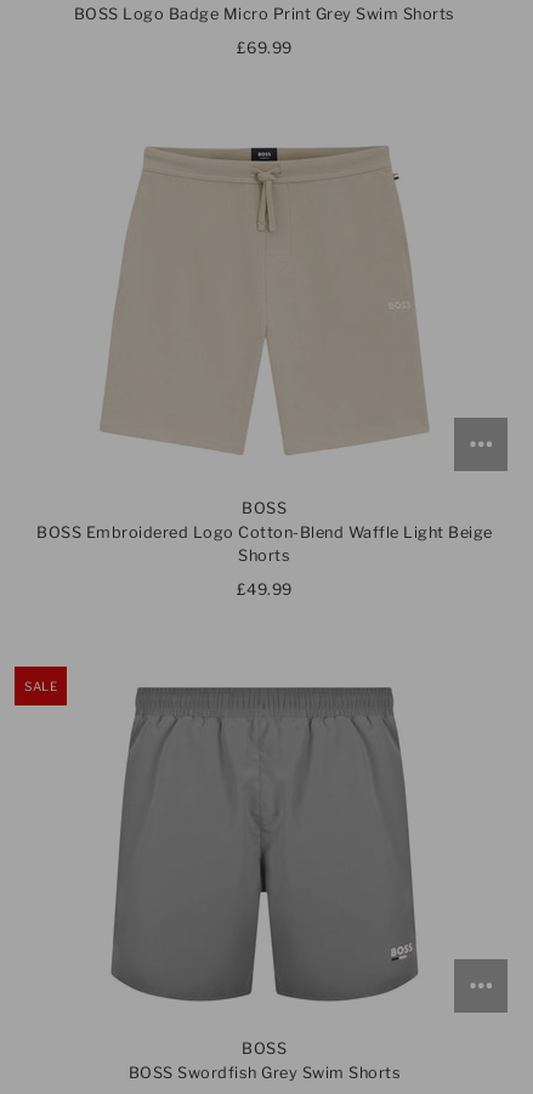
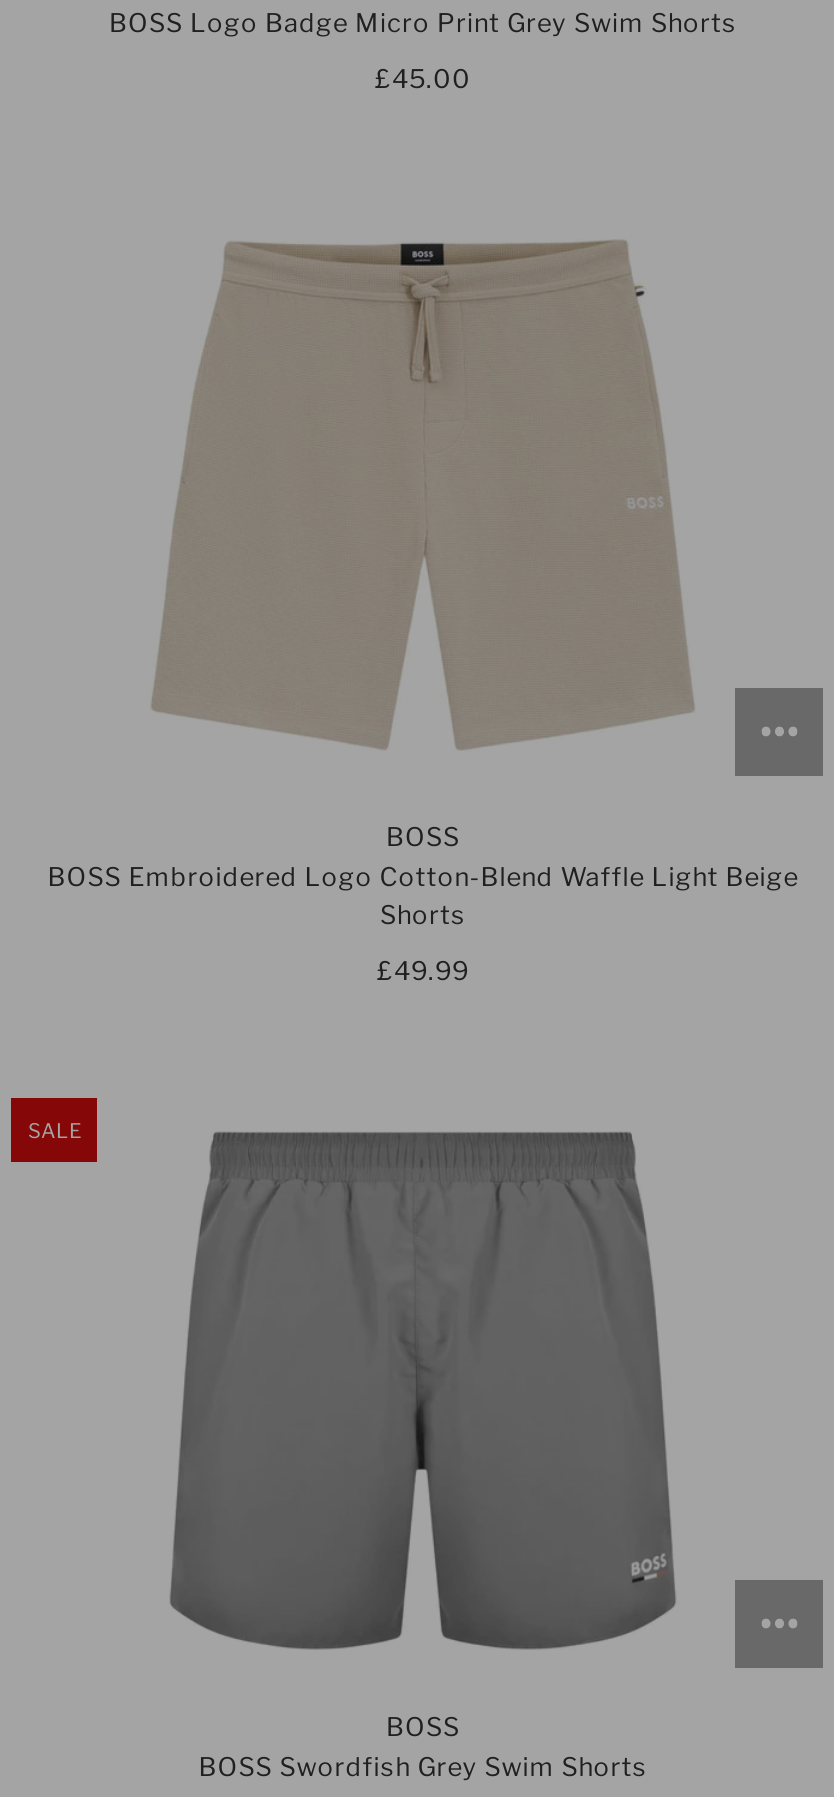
[237,39,292,57] £69.99 -> [375,64,471,94] £45.00

